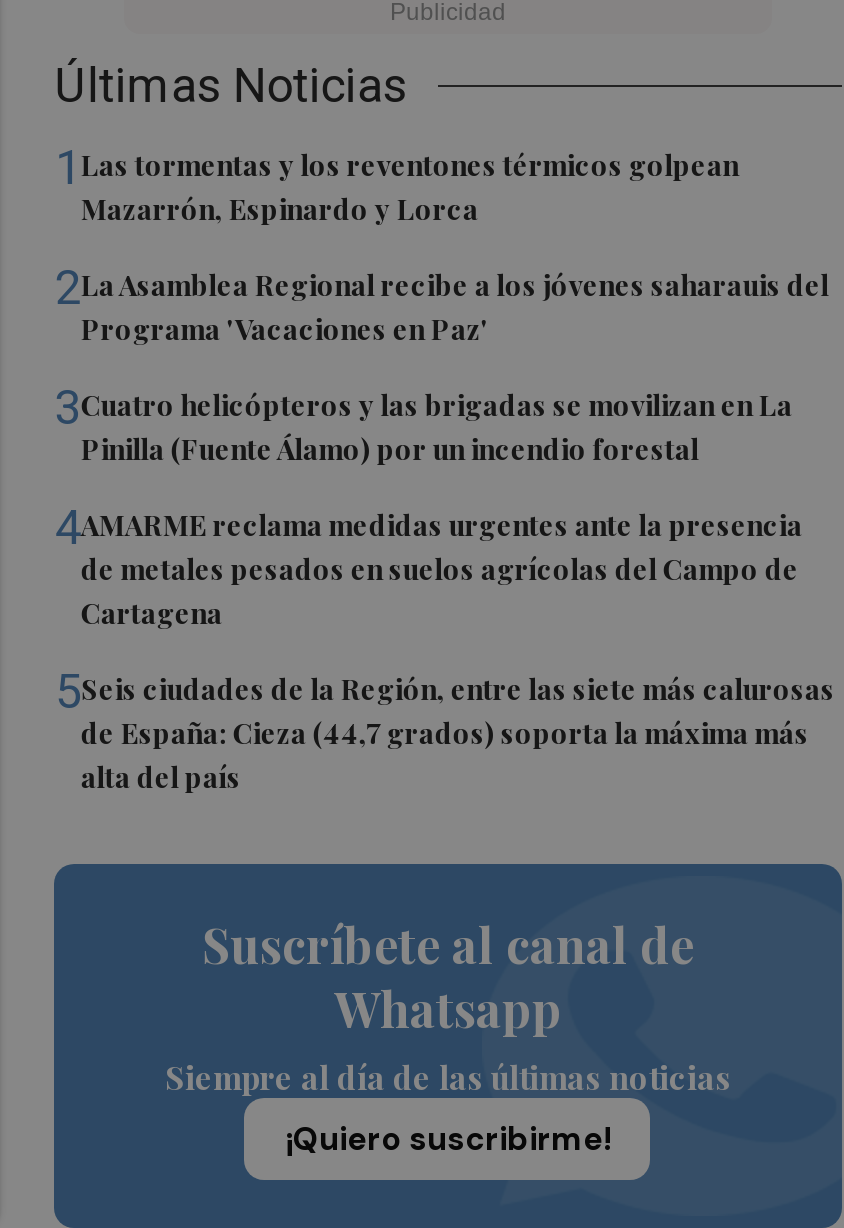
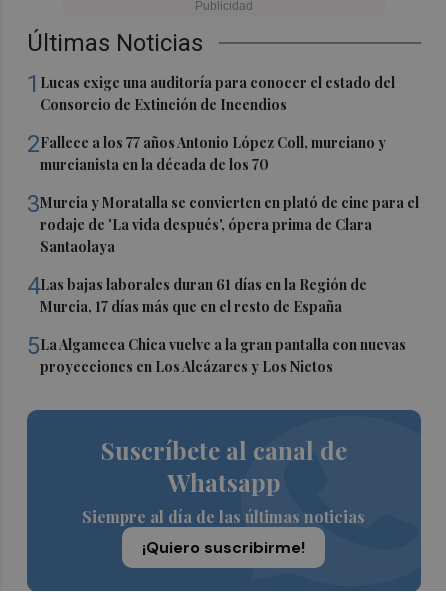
[55,140,739,228] 1 Las tormentas y los reventones térmicos golpean | Mazarrón, Espinardo y Lorca -> [27,70,395,114] 1 Lucas exige una auditoría para conocer el estado del | Consorcio de Extinción de Incendios
[55,260,829,348] 2La Asamblea Regional recibe a los jóvenes saharauis del | Programa 'Vacaciones en Paz' -> [27,130,386,174] 2Fallece a los 77 años Antonio López Coll, murciano y | murcianista en la década de los 70
[55,380,793,468] 3Cuatro helicópteros y las brigadas se movilizan en La | Pinilla (Fuente Álamo) por un incendio forestal -> [27,190,419,256] 3Murcia y Moratalla se convierten en plató de cine para el | rodaje de 'La vida después', ópera prima de Clara | Santaolaya
[55,500,803,632] 4AMARME reclama medidas urgentes ante la presencia | de metales pesados en suelos agrícolas del Campo de | Cartagena -> [27,272,367,316] 4Las bajas laborales duran 61 días en la Región de | Murcia, 17 días más que en el resto de España
[55,664,835,796] 5Seis ciudades de la Región, entre las siete más calurosas | de España: Cieza (44,7 grados) soporta la máxima más | alta del país -> [27,332,406,376] 5La Algameca Chica vuelve a la gran pantalla con nuevas | proyecciones en Los Alcázares y Los Nietos

